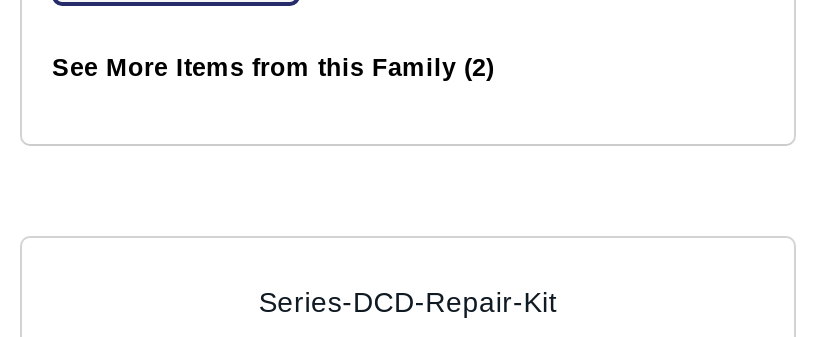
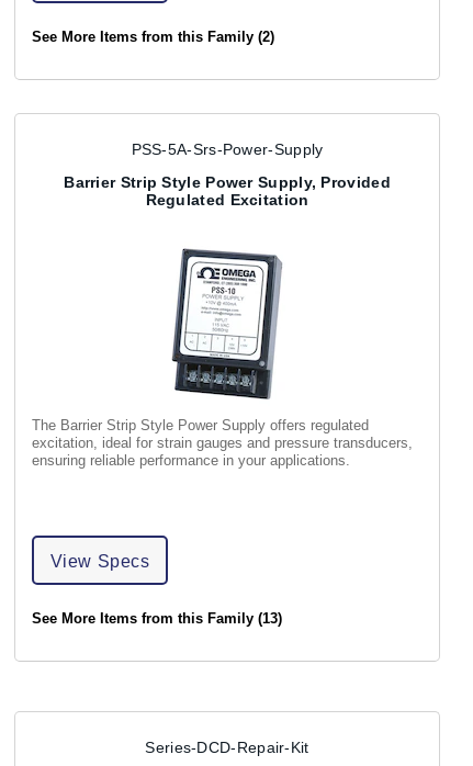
none -> [32,248,413,469] [image] | The Barrier Strip Style Power Supply offers regulated | excitation, ideal for strain gauges and pressure transducers, | ensuring reliable performance in your applications.
none -> [32,552,282,627] View Specs | See More Items from this Family (13)
none -> [64,140,390,209] PSS-5A-Srs-Power-Supply | Barrier Strip Style Power Supply, Provided | Regulated Excitation

